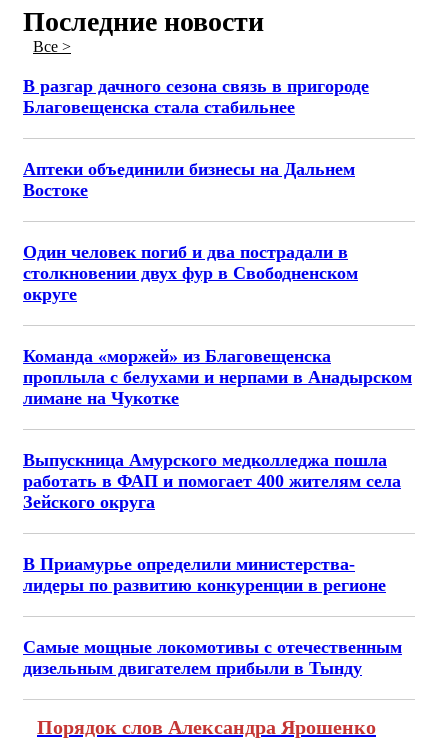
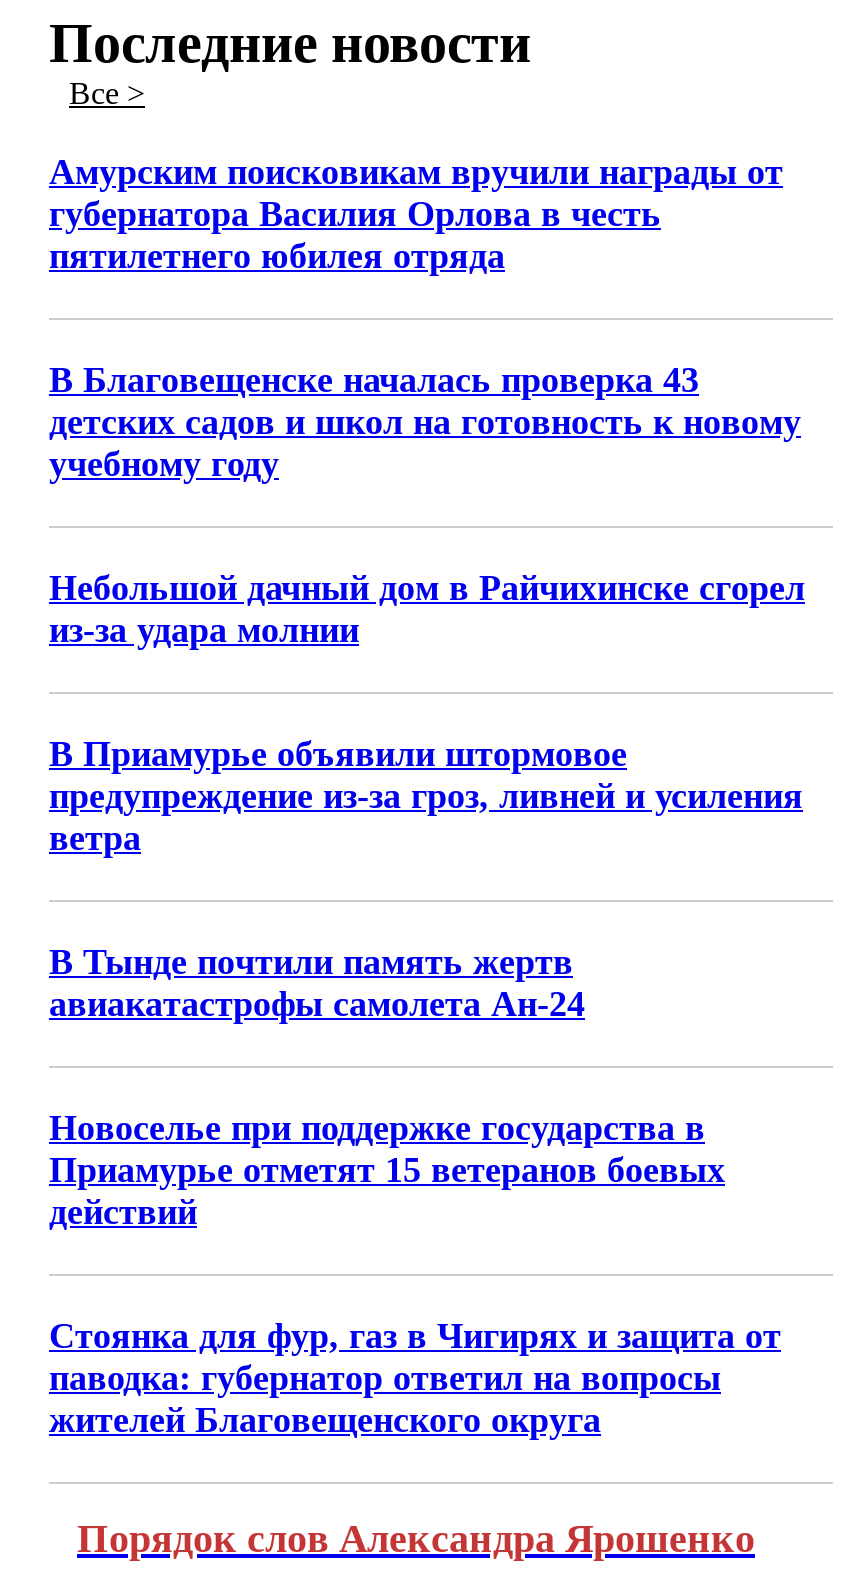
[23,76,369,117] В разгар дачного сезона связь в пригороде | Благовещенска стала стабильнее -> [49,153,783,277] Амурским поисковикам вручили награды от | губернатора Василия Орлова в честь | пятилетнего юбилея отряда
[23,159,355,200] Аптеки объединили бизнесы на Дальнем | Востоке -> [49,361,801,485] В Благовещенске началась проверка 43 | детских садов и школ на готовность к новому | учебному году
[23,242,358,304] Один человек погиб и два пострадали в | столкновении двух фур в Свободненском | округе -> [49,569,805,651] Небольшой дачный дом в Райчихинске сгорел | из-за удара молнии
[23,346,412,408] Команда «моржей» из Благовещенска | проплыла с белухами и нерпами в Анадырском | лимане на Чукотке -> [49,735,803,859] В Приамурье объявили штормовое | предупреждение из-за гроз, ливней и усиления | ветра
[23,450,401,512] Выпускница Амурского медколледжа пошла | работать в ФАП и помогает 400 жителям села | Зейского округа -> [49,943,585,1025] В Тынде почтили память жертв | авиакатастрофы самолета Ан-24
[23,554,386,595] В Приамурье определили министерства- | лидеры по развитию конкуренции в регионе -> [49,1109,725,1233] Новоселье при поддержке государства в | Приамурье отметят 15 ветеранов боевых | действий
[23,637,402,678] Самые мощные локомотивы с отечественным | дизельным двигателем прибыли в Тынду -> [49,1317,781,1441] Стоянка для фур, газ в Чигирях и защита от | паводка: губернатор ответил на вопросы | жителей Благовещенского округа

